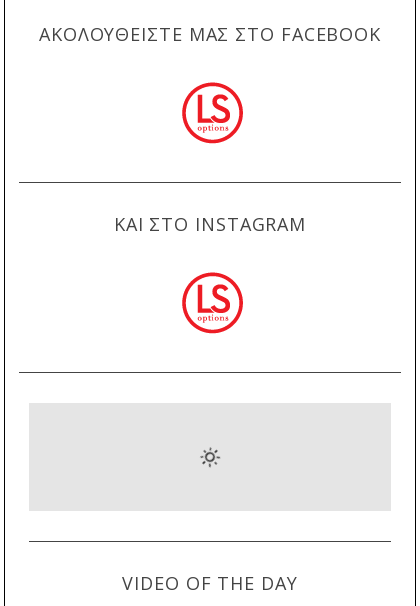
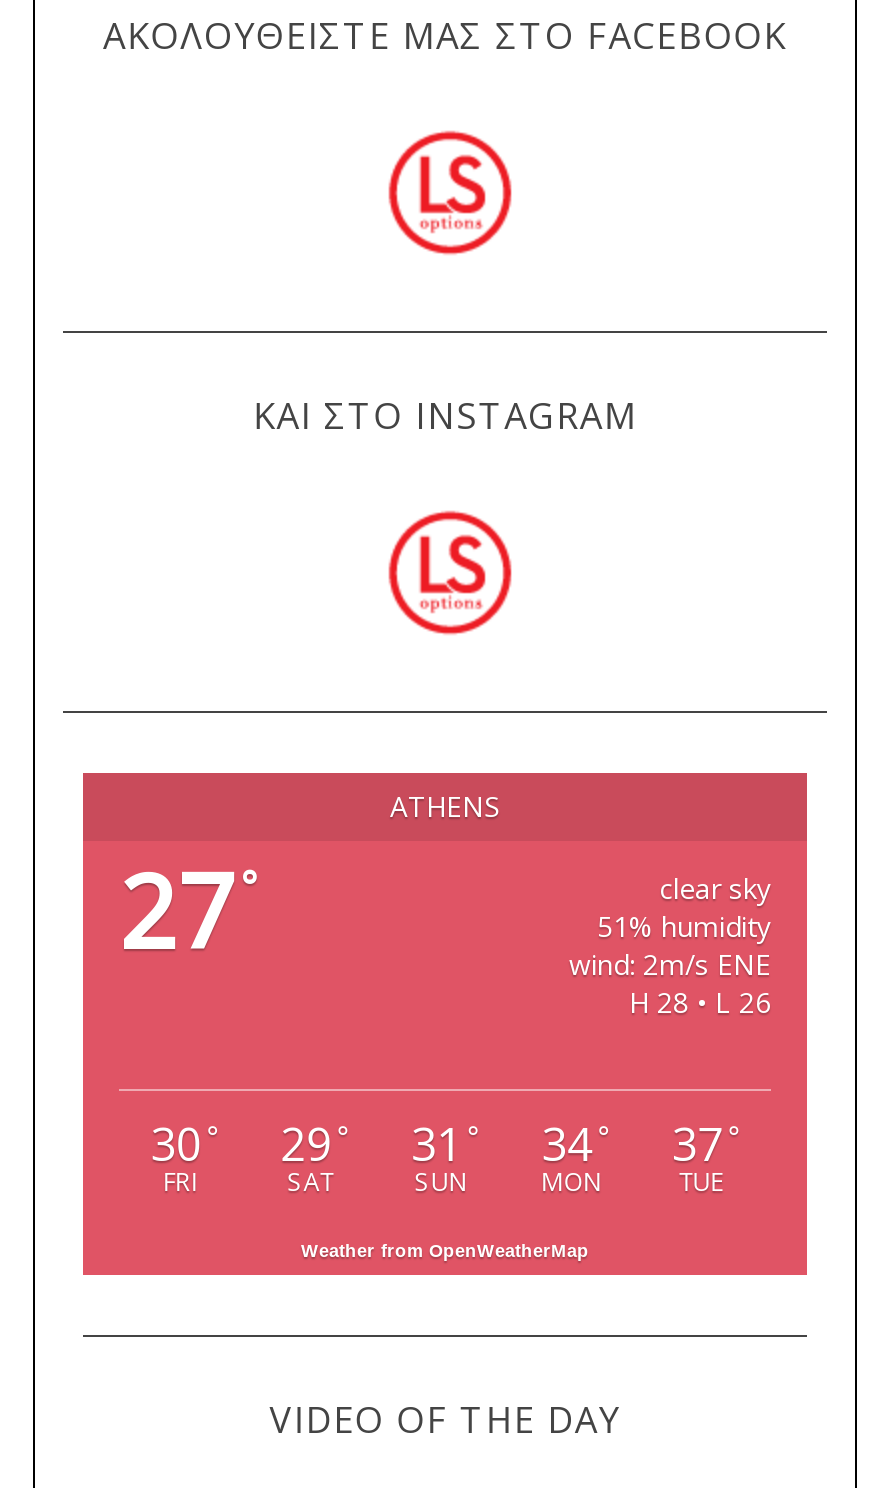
none -> [81,771,809,1277] [image] | ATHENS | 27 ° | clear sky | 51% humidity | wind: 2m/s ENE | H 28 • L 26 | 30 ° | FRI
none -> [281,1113,349,1199] 29 ° | SAT
none -> [301,1113,739,1261] 37 ° | TUE | Weather from OpenWeatherMap
none -> [411,1113,479,1199] 31 ° | SUN
none -> [541,1113,609,1199] 34 ° | MON

